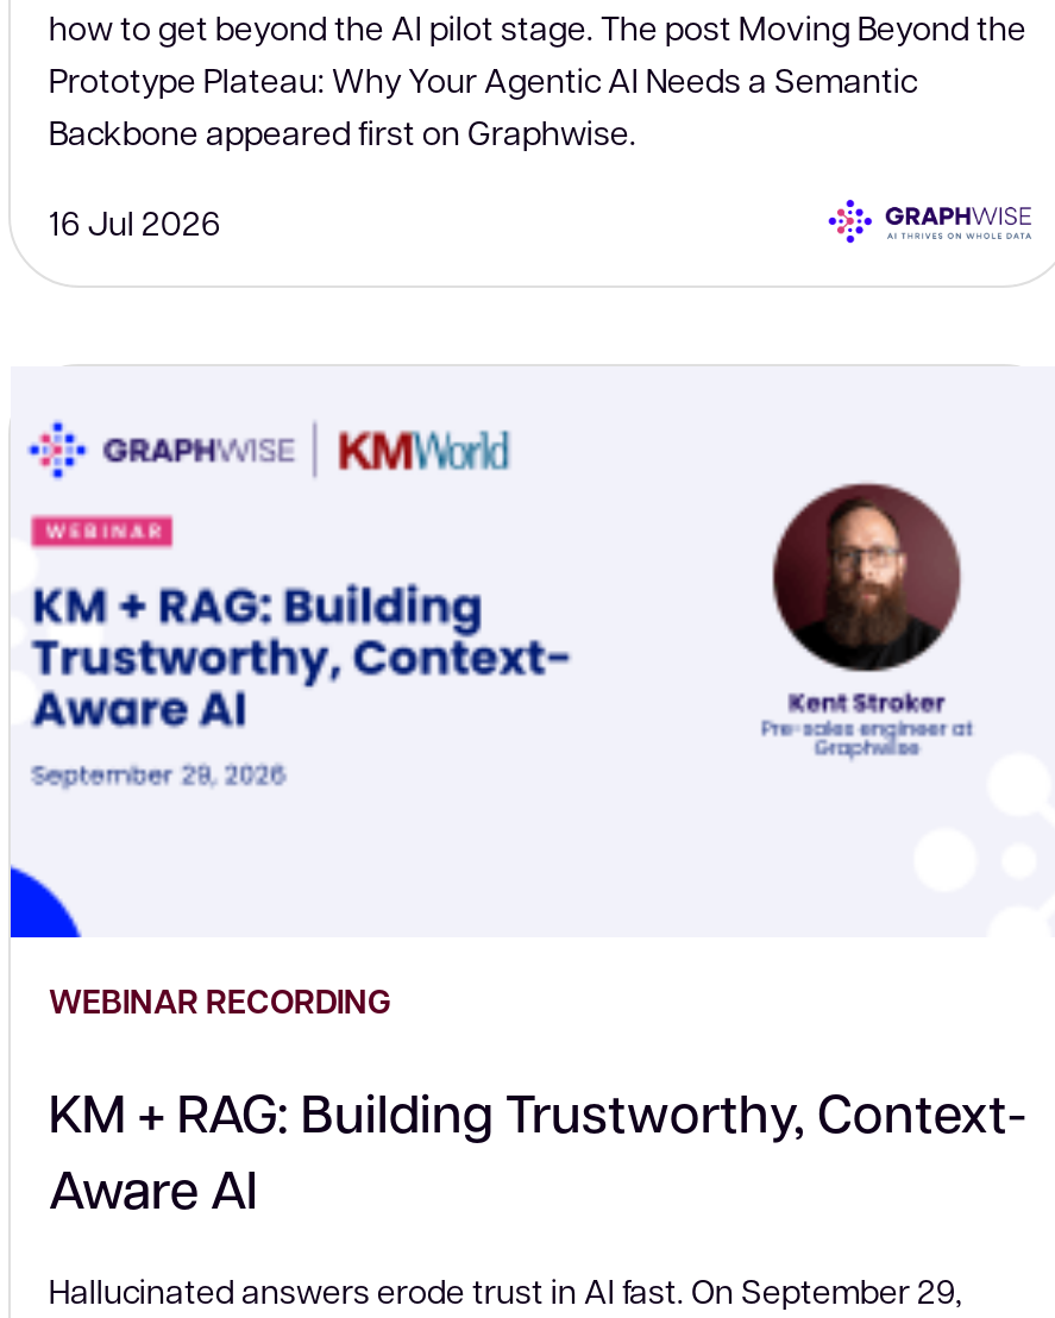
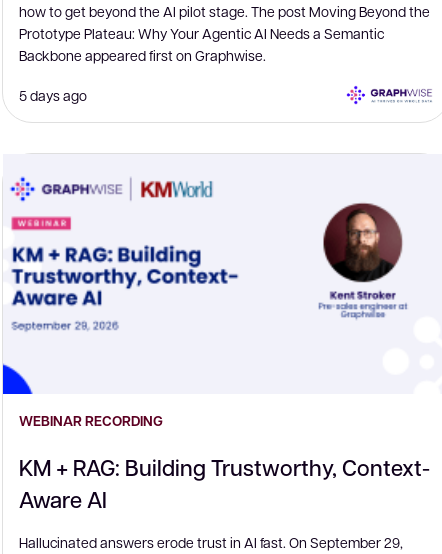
[49,200,220,243] 16 Jul 2026 -> [19,86,87,104] 5 days ago

